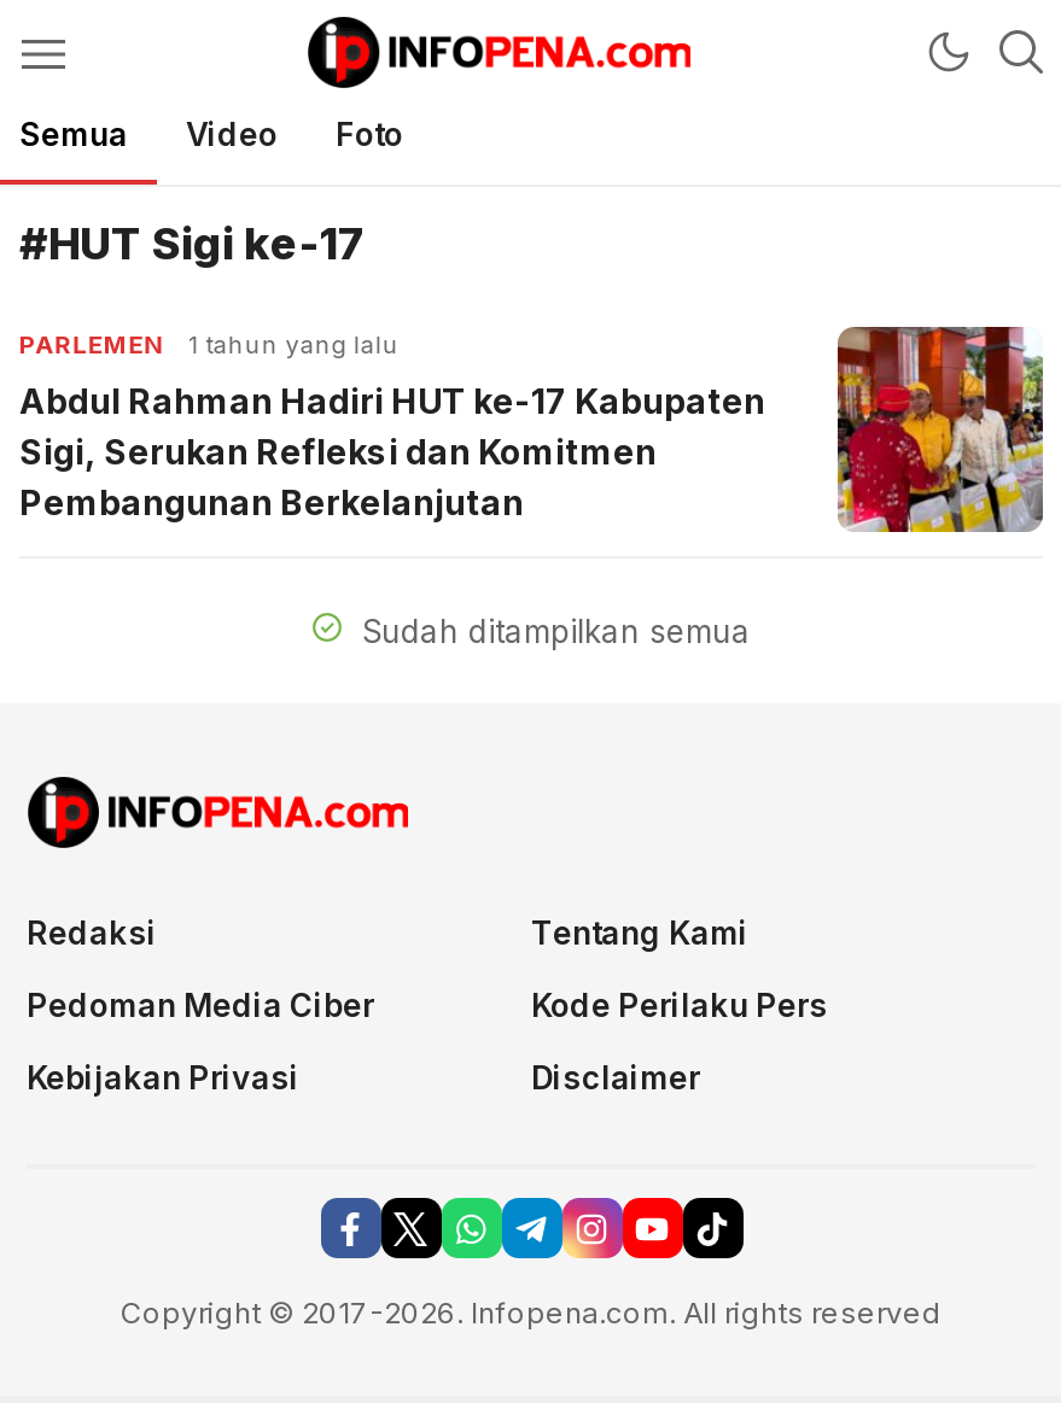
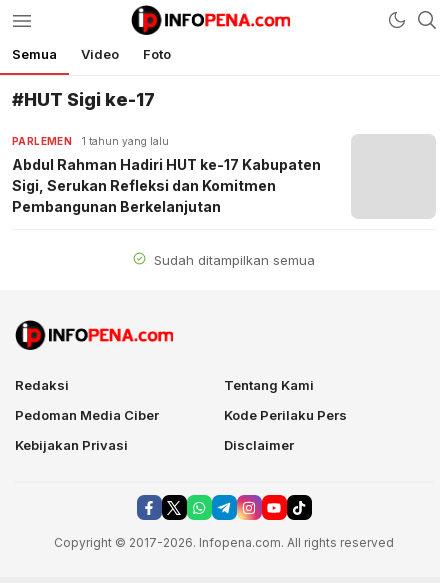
[835,325,1045,534] [image] -> none

